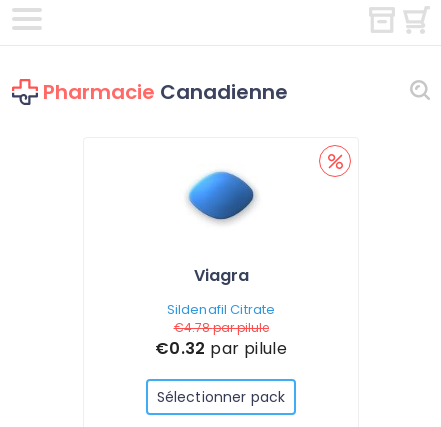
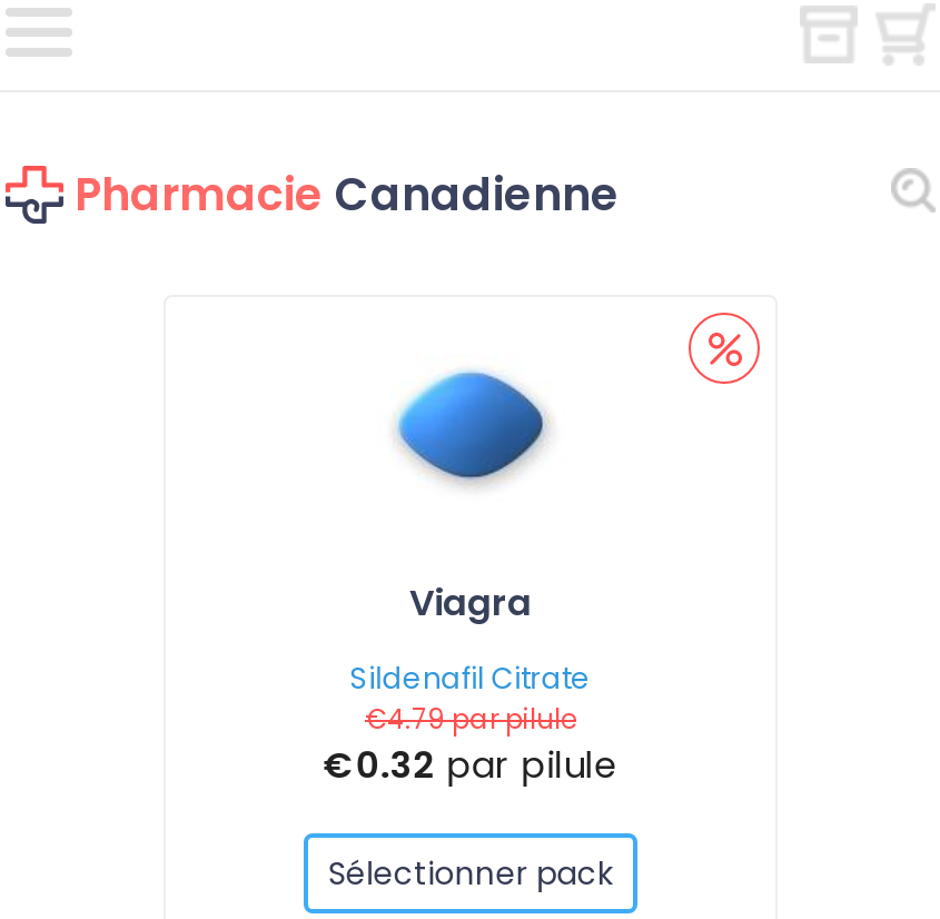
[173,319,268,336] €4.78par pilule -> [365,700,576,738] €4.79par pilule

